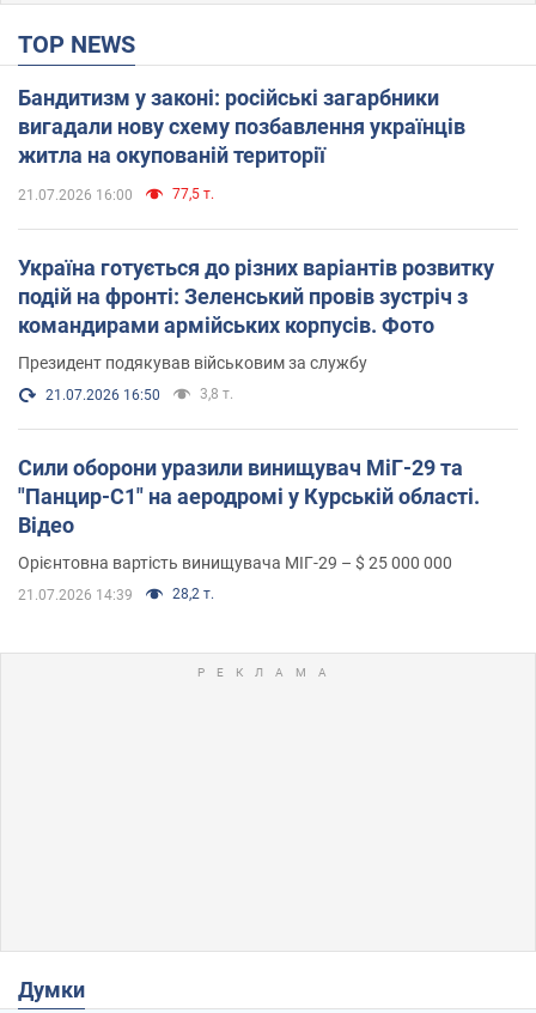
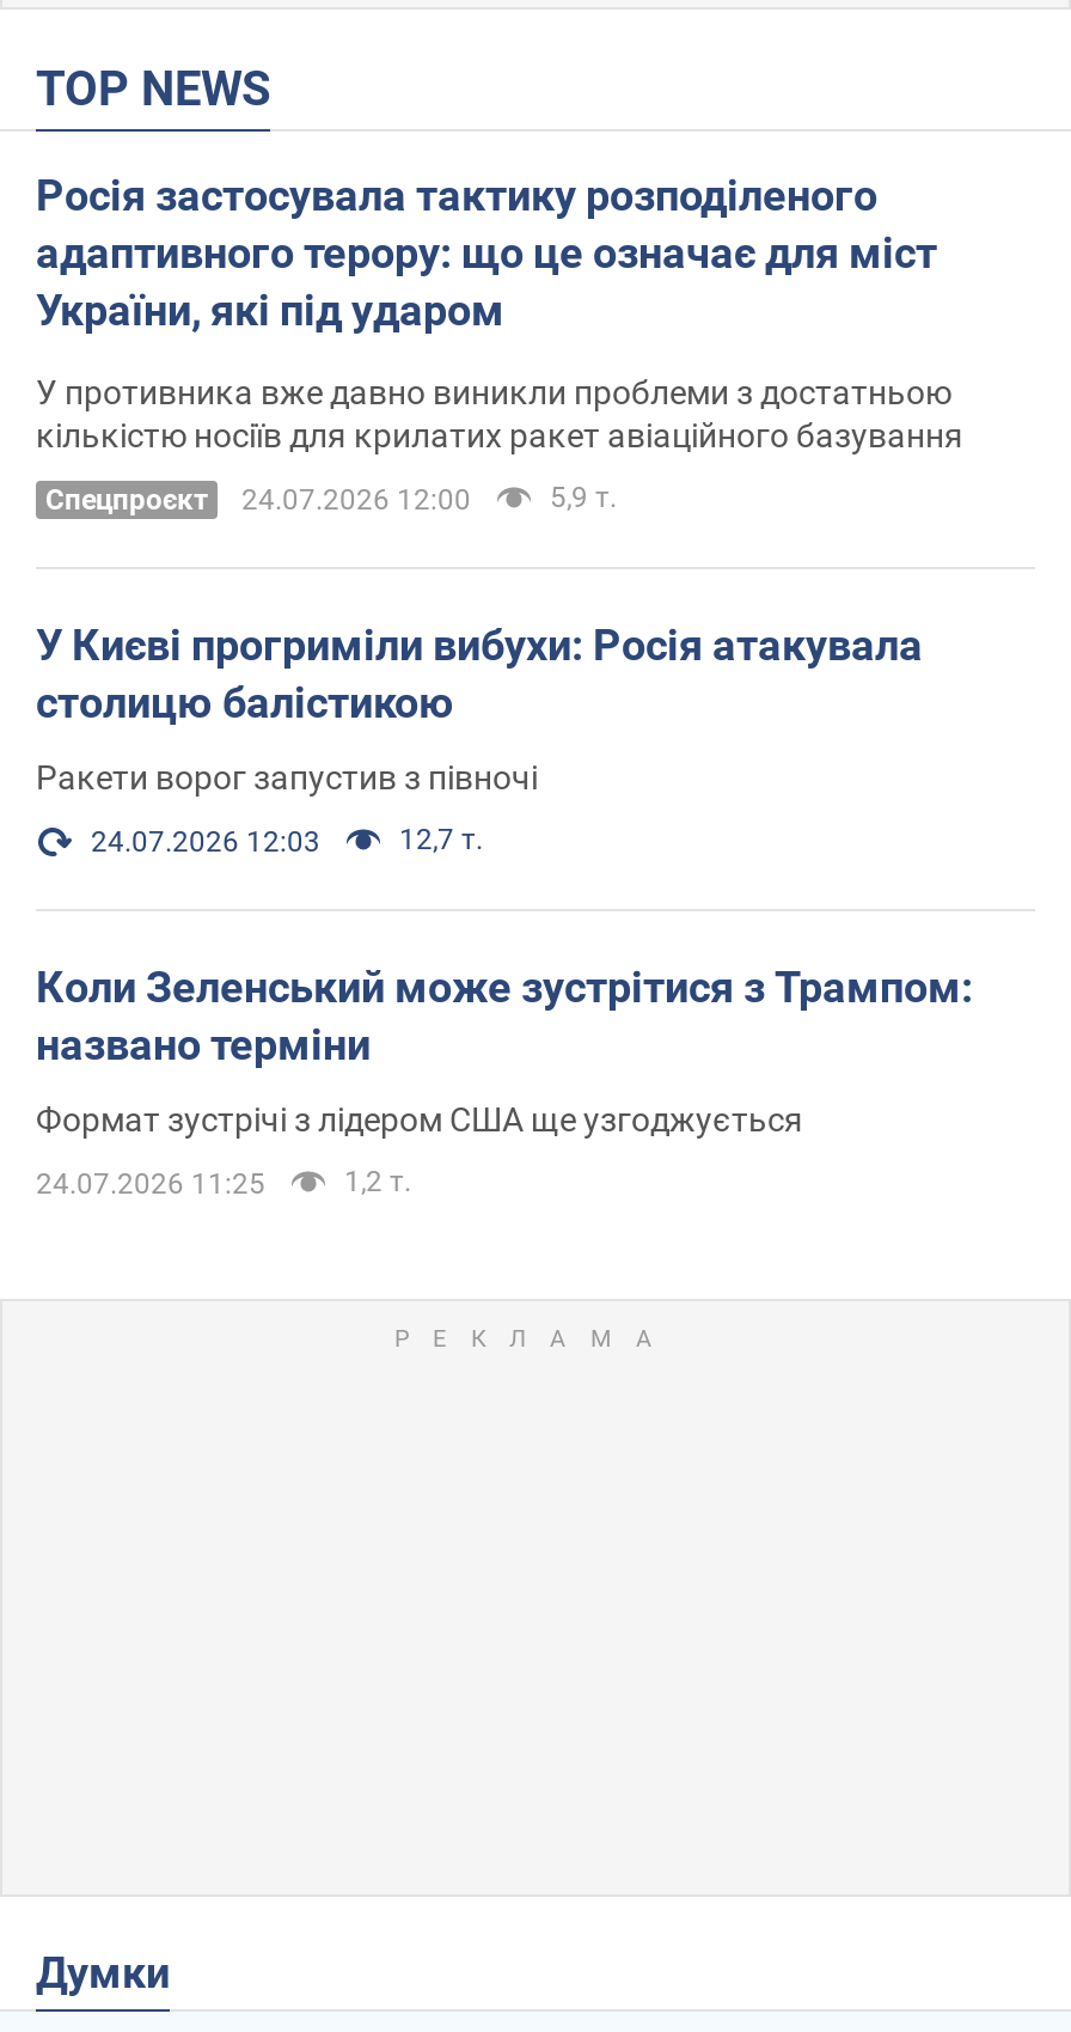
[18,85,494,604] Бандитизм у законі: російські загарбники | вигадали нову схему позбавлення українців | житла на окупованій території | 21.07.2026 16:00 | 77,5 т. | Україна готується до різних варіантів розвитку | подій на фронті: Зеленський провів зустріч з | командирами армійських корпусів. Фото | Президент подякував військовим за службу | 21.07.2026 16:50 | 3,8 т. | Сили оборони уразили винищувач МіГ-29 та | "Панцир-С1" на аеродромі у Курській області. | Відео | Орієнтовна вартість винищувача МІГ-29 – $ 25 000 000 | 21.07.2026 14:39 | 28,2 т. -> [36,171,973,1201] Росія застосувала тактику розподіленого | адаптивного терору: що це означає для міст | України, які під ударом | У противника вже давно виникли проблеми з достатньою | кількістю носіїв для крилатих ракет авіаційного базування | Cпецпроєкт | 24.07.2026 12:00 | 5,9 т. | У Києві прогриміли вибухи: Росія атакувала | столицю балістикою | Ракети ворог запустив з півночі | 24.07.2026 12:03 | 12,7 т. | Коли Зеленський може зустрітися з Трампом: | названо терміни | Формат зустрічі з лідером США ще узгоджується | 24.07.2026 11:25 | 1,2 т.

